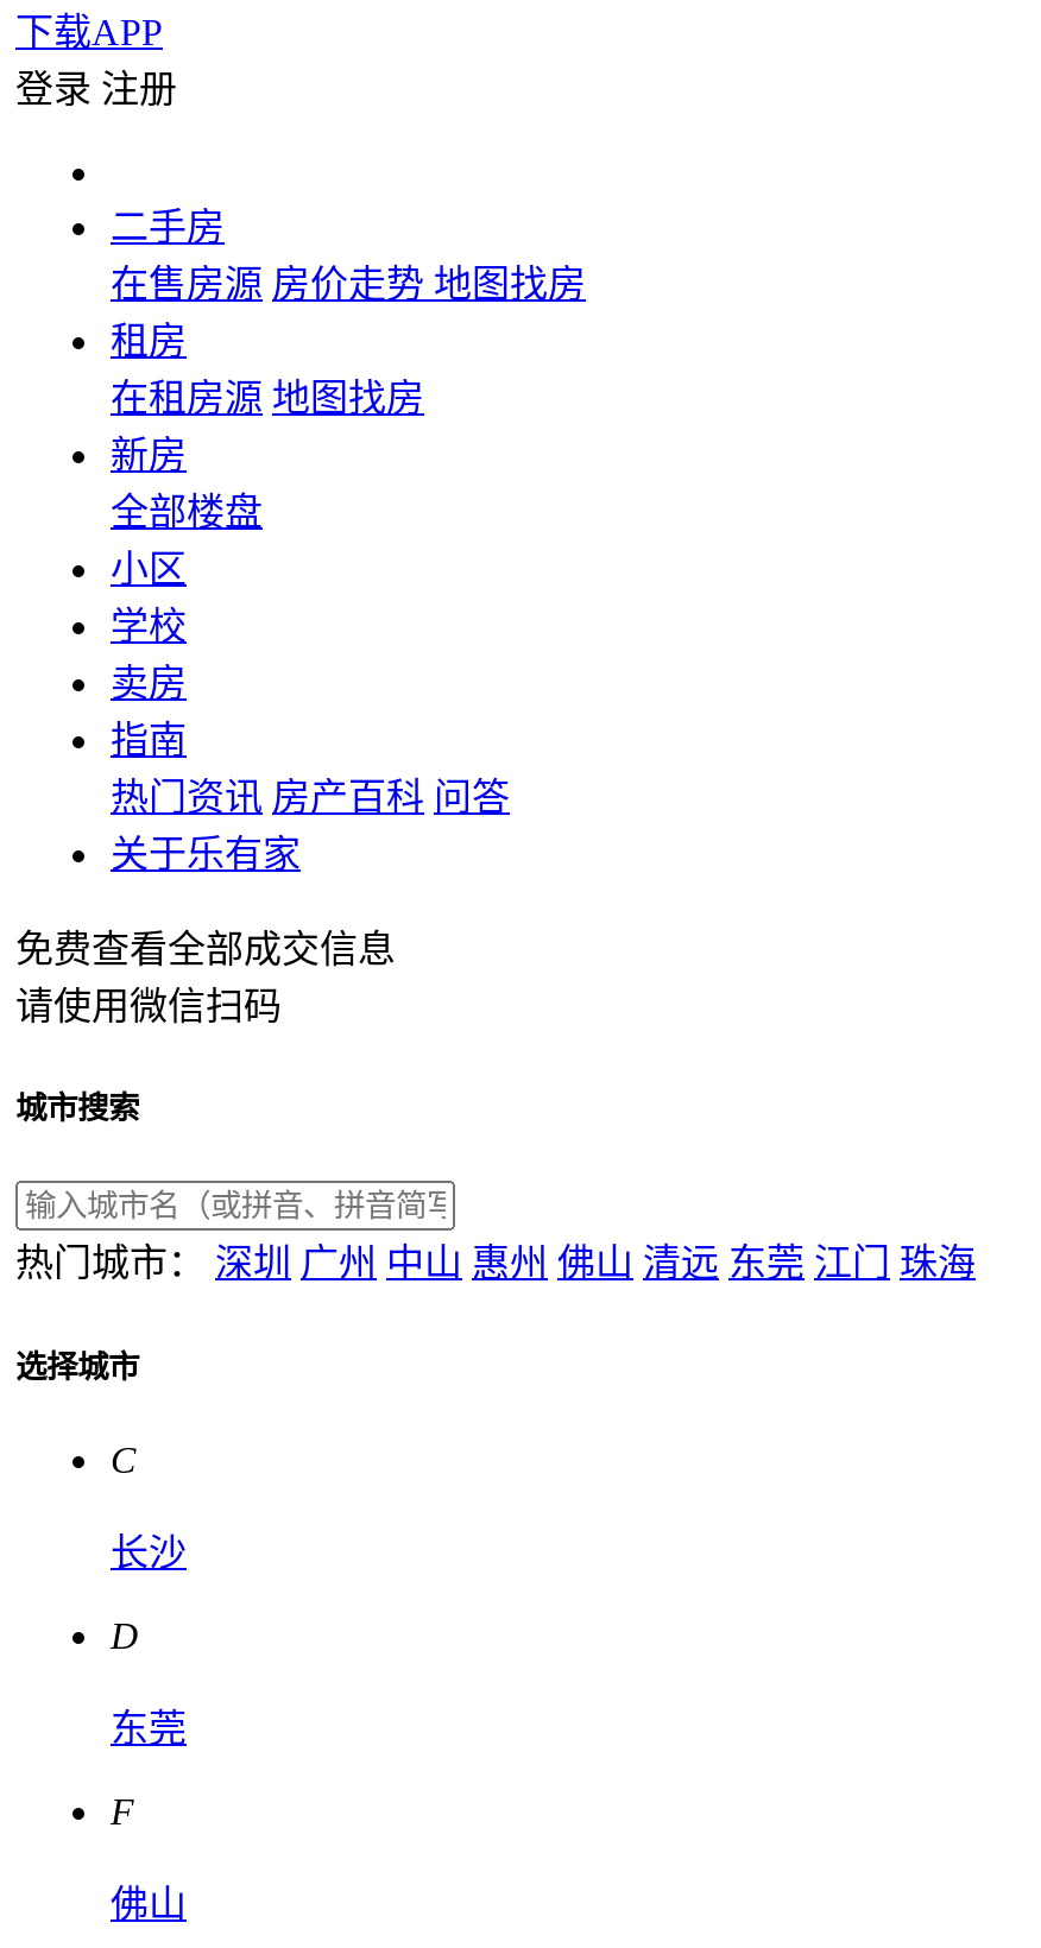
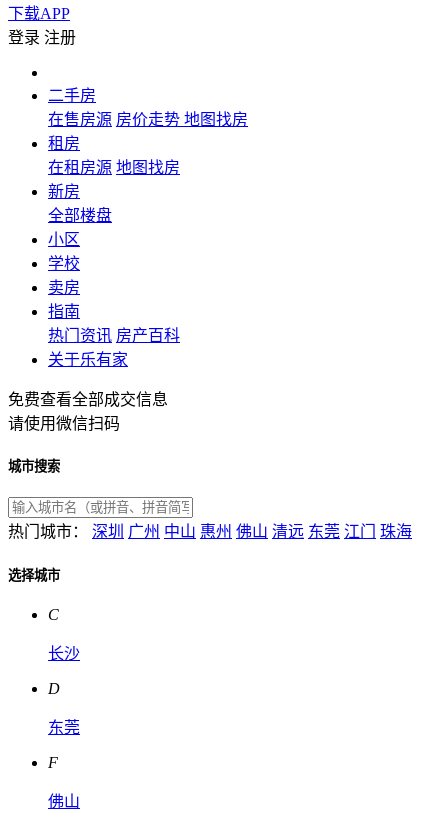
[111,777,510,817] 热门资讯 房产百科 问答 -> [48,327,180,344] 热门资讯 房产百科

